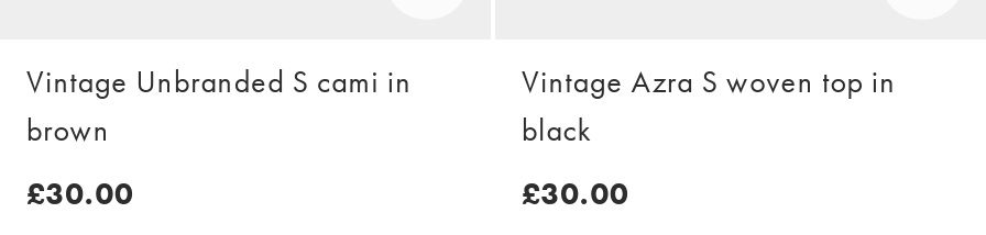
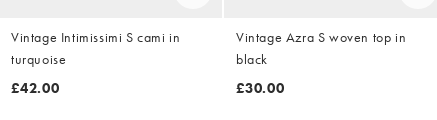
[26,62,412,150] Vintage Unbranded S cami in | brown -> [11,28,180,68] Vintage Intimissimi S cami in | turquoise
[26,174,134,213] £30.00 -> [11,79,60,97] £42.00

